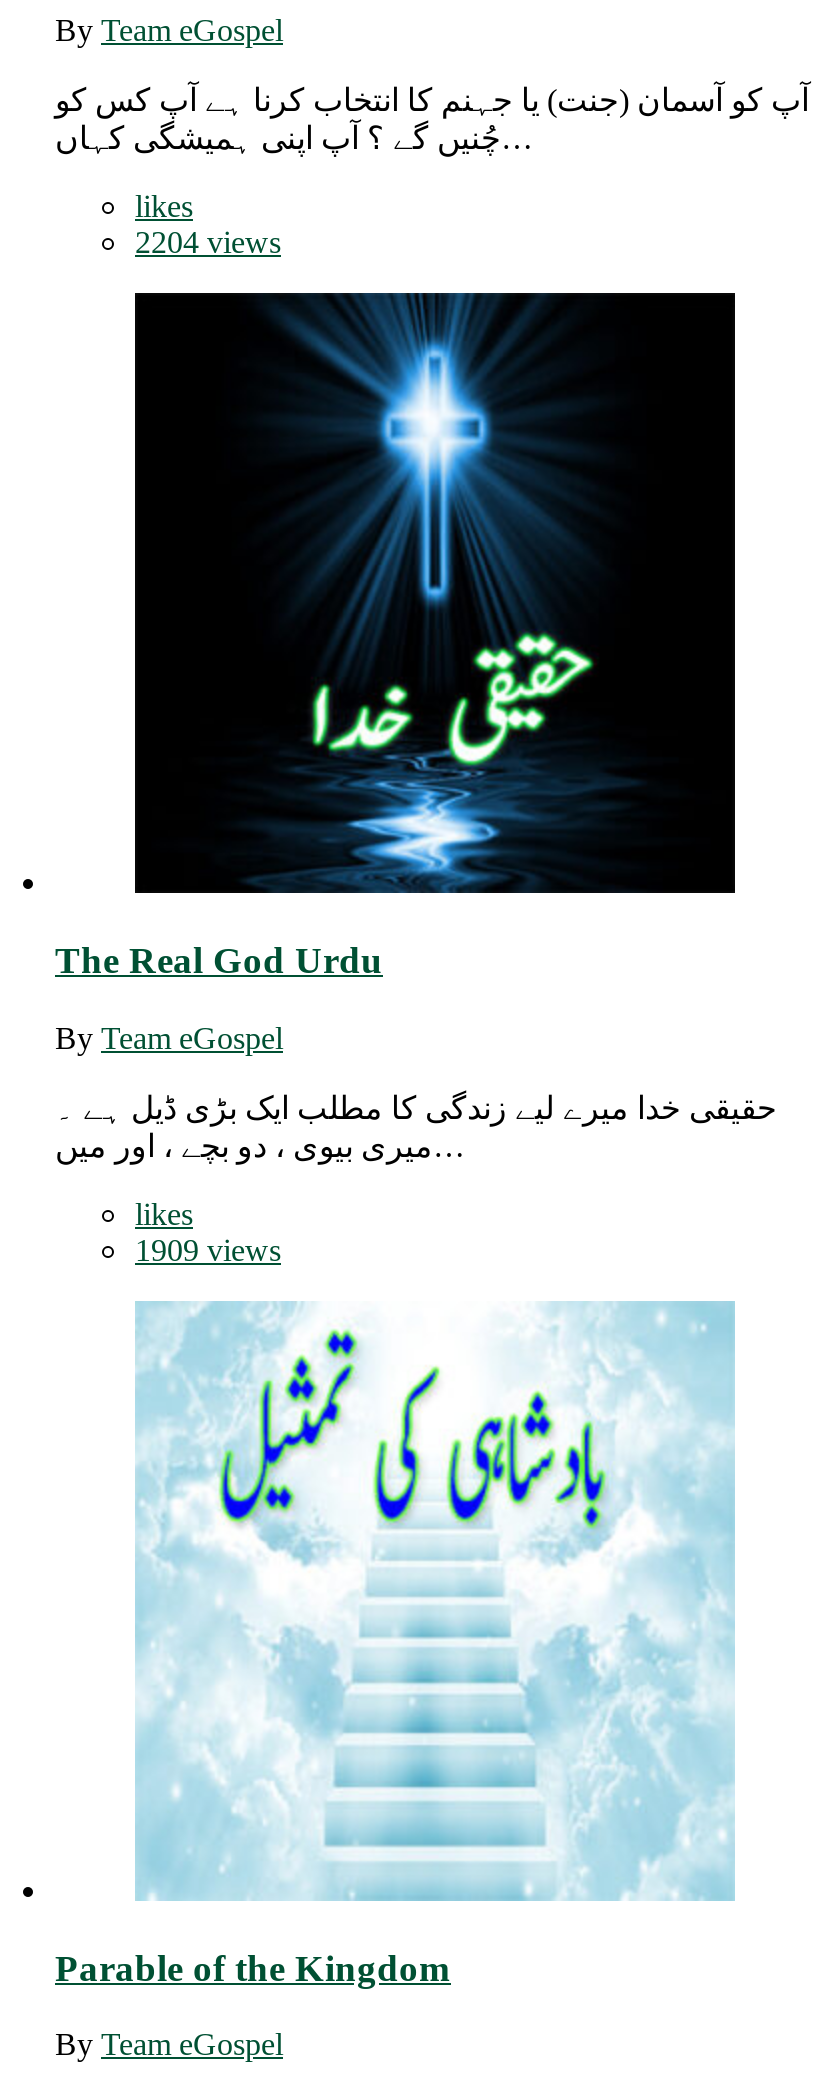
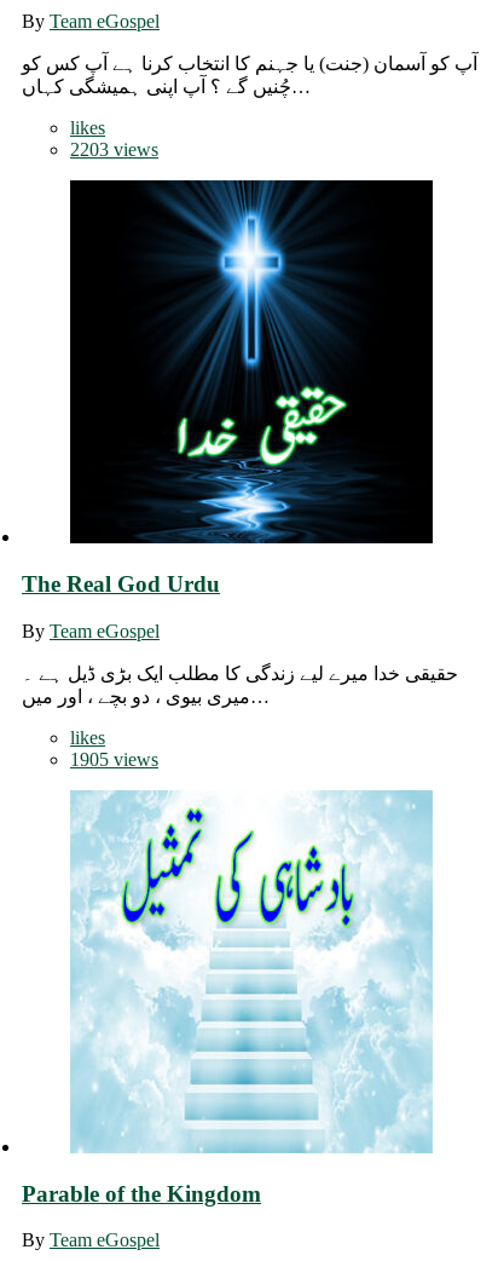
[135,226,281,260] 2204 views -> [70,140,158,160] 2203 views
[135,1233,281,1267] 1909 views -> [70,749,158,770] 1905 views

